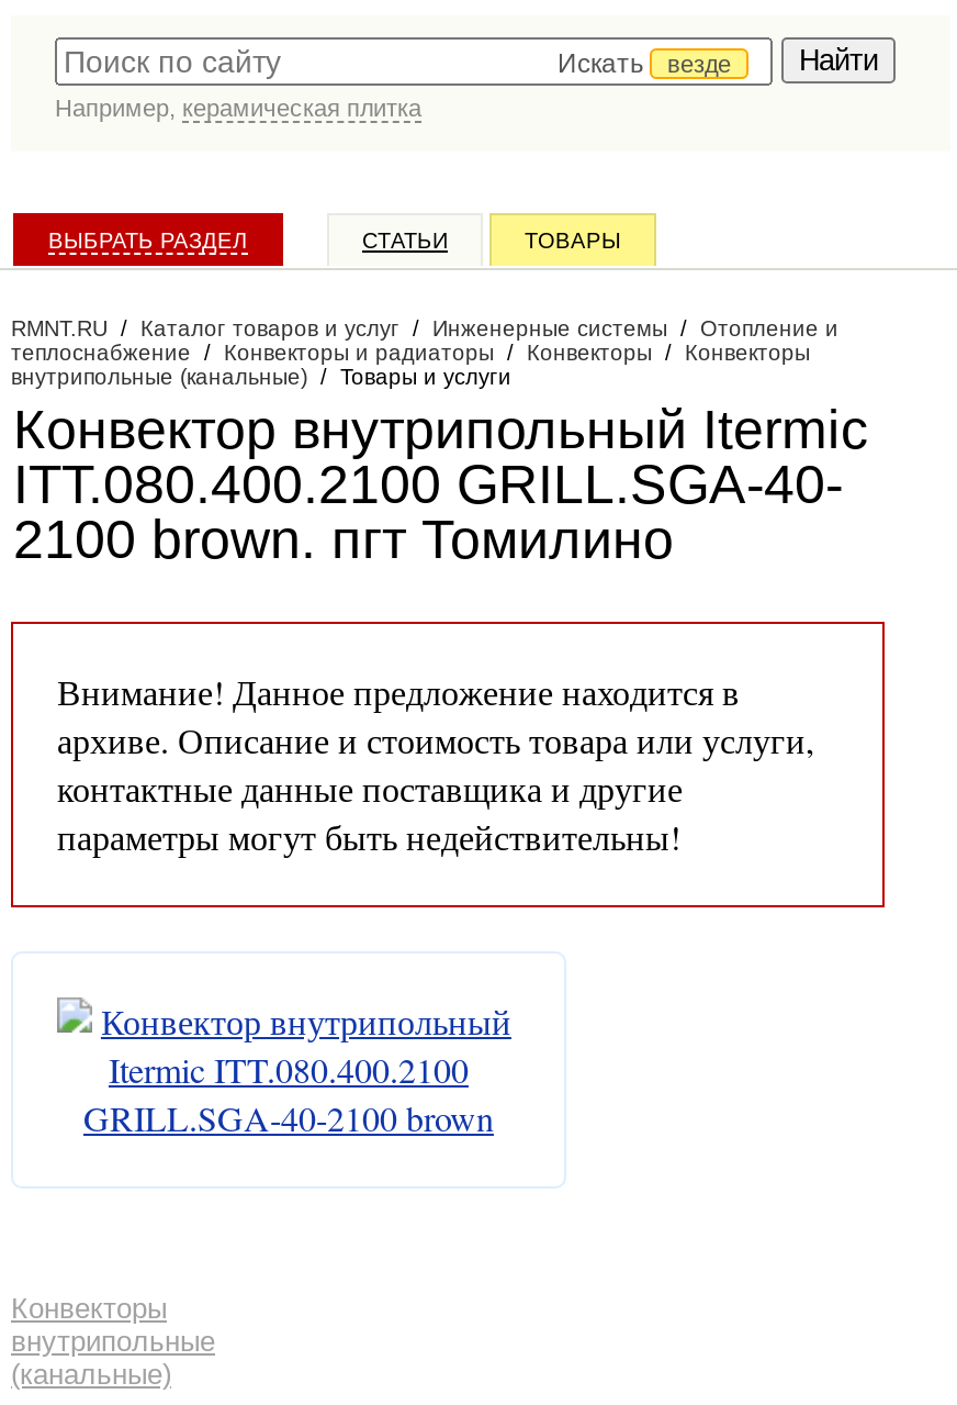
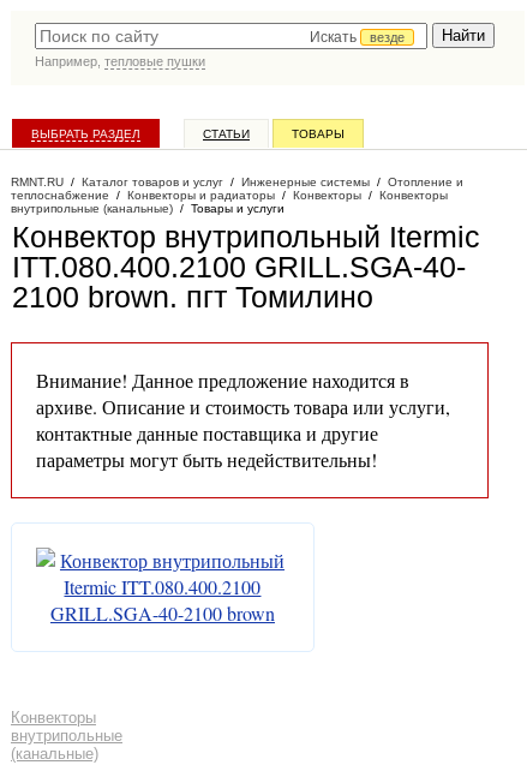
[55,94,421,121] Например, керамическая плитка -> [35,54,205,68] Например, тепловые пушки

